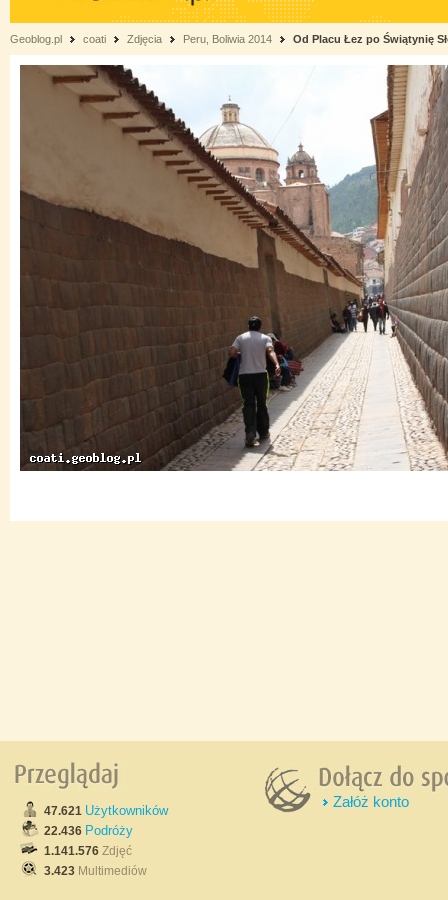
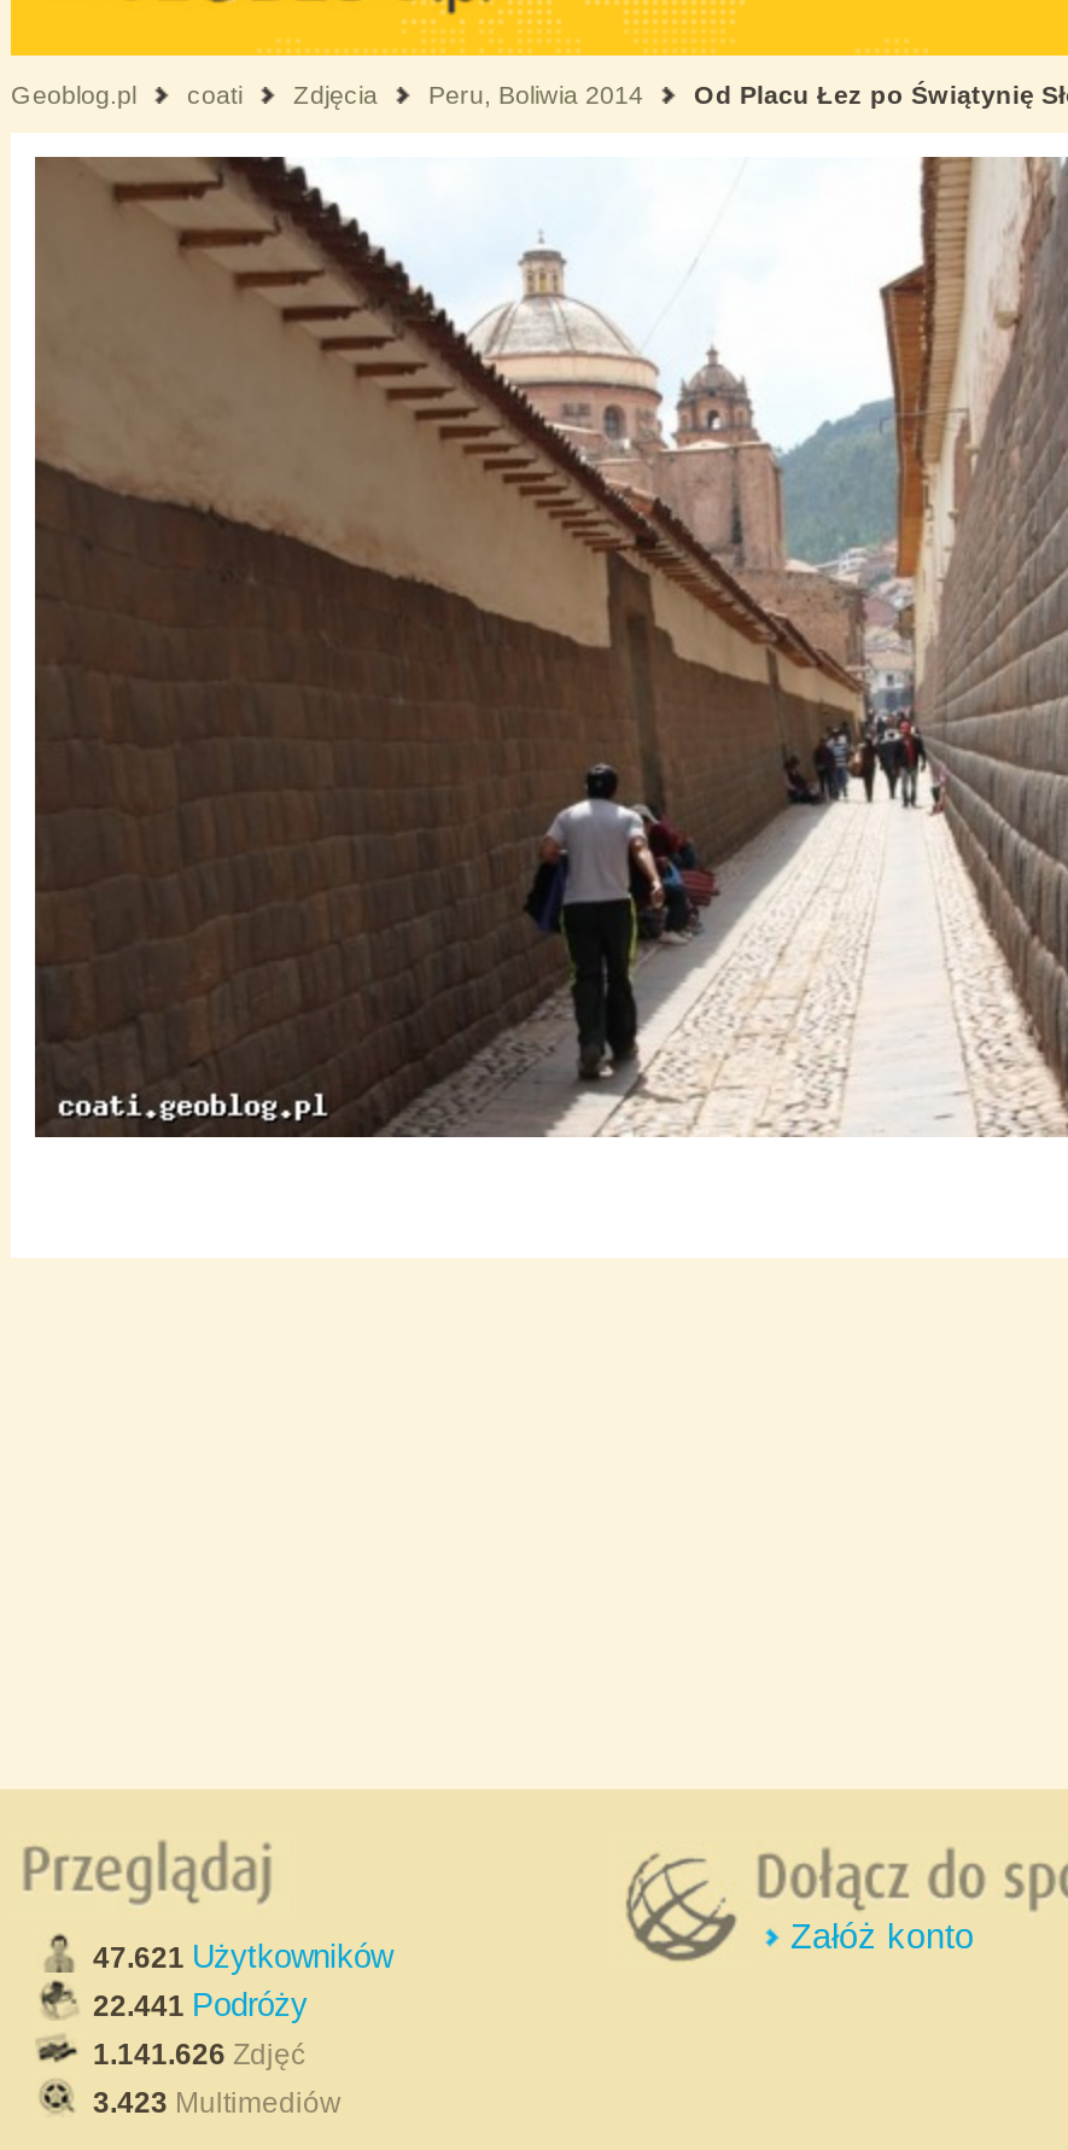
[44,823,133,838] 22.436 Podróży -> [93,1987,308,2023] 22.441 Podróży
[44,844,132,858] 1.141.576 Zdjęć -> [93,2038,305,2072] 1.141.626 Zdjęć

